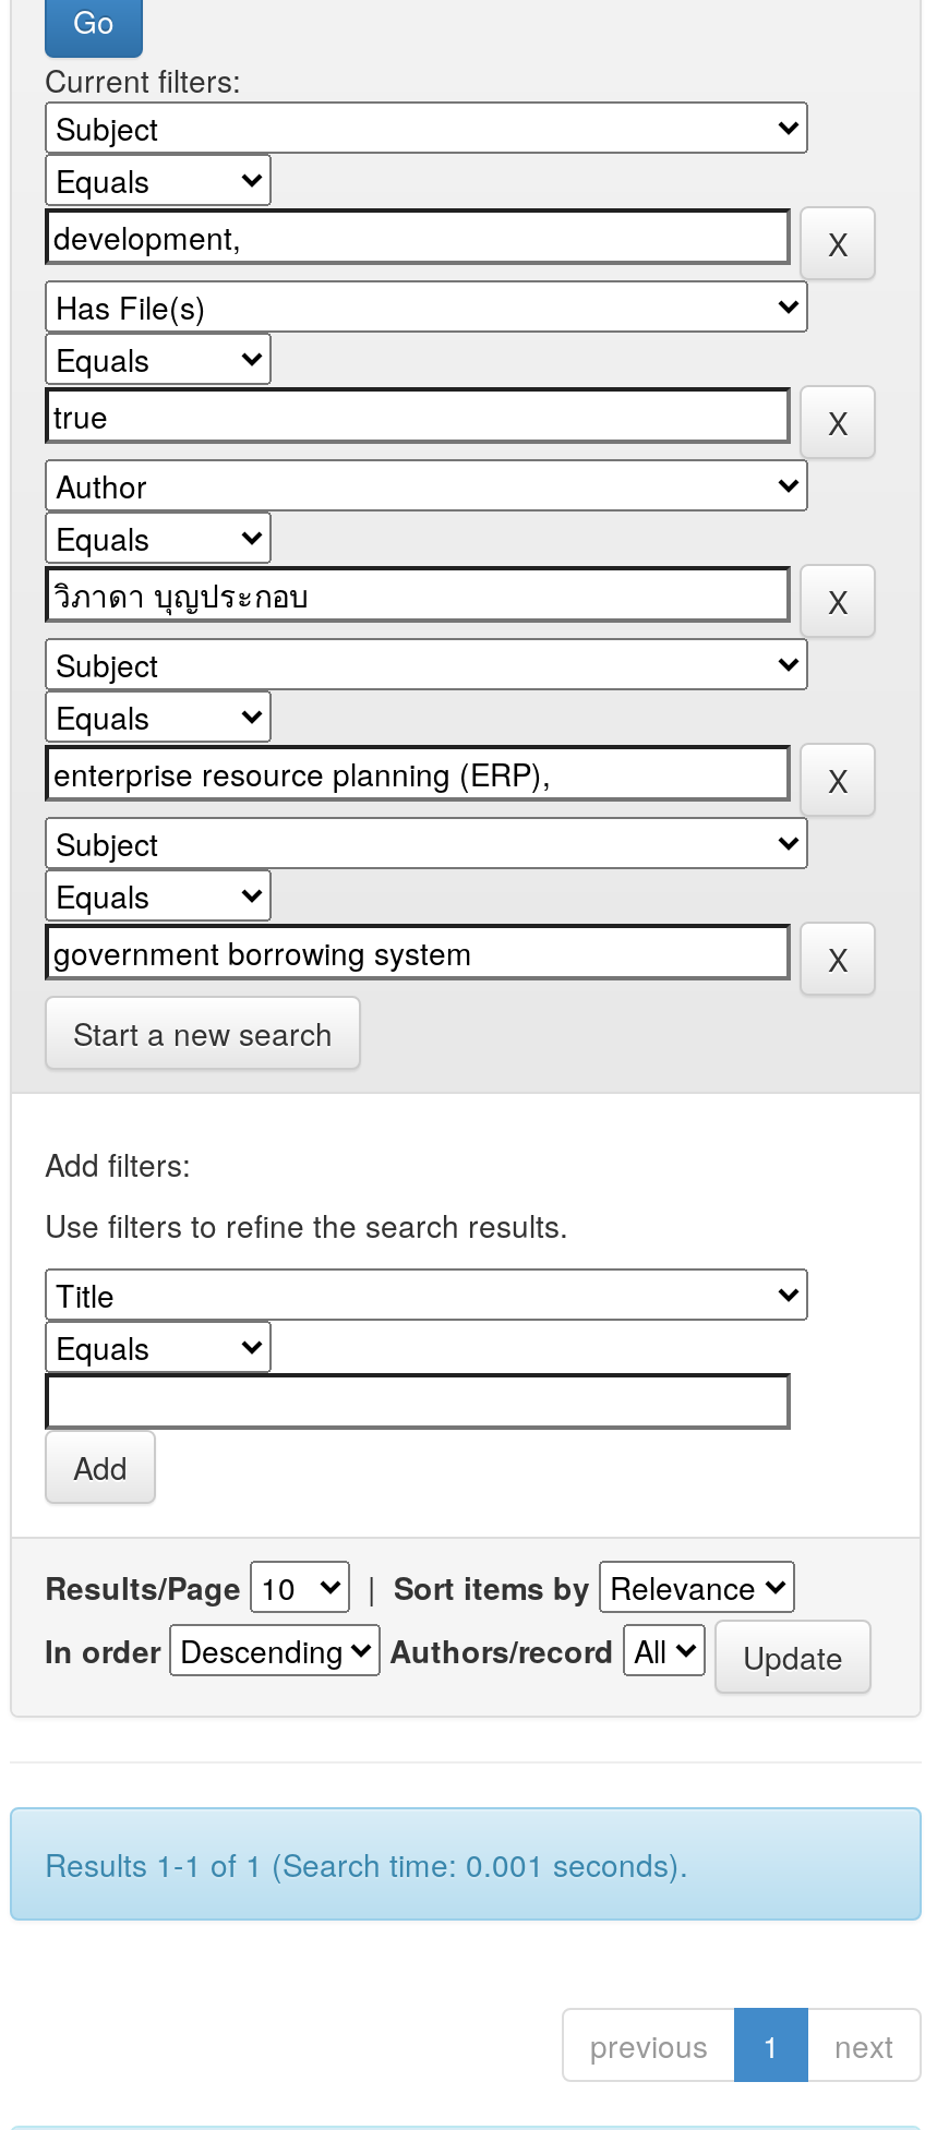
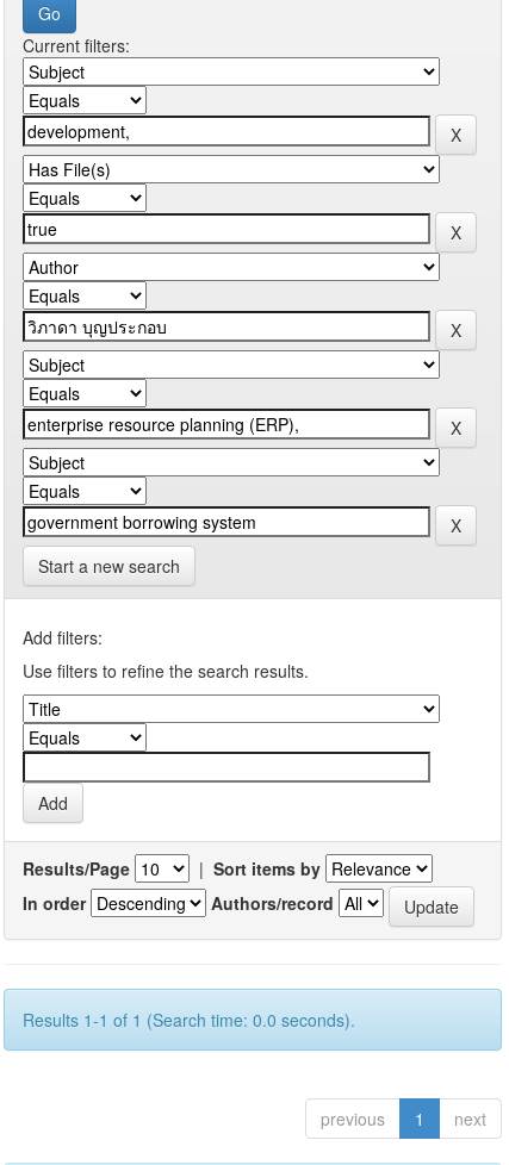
[45,1842,688,1885] Results 1-1 of 1 (Search time: 0.001 seconds). -> [23,1008,355,1031] Results 1-1 of 1 (Search time: 0.0 seconds).

